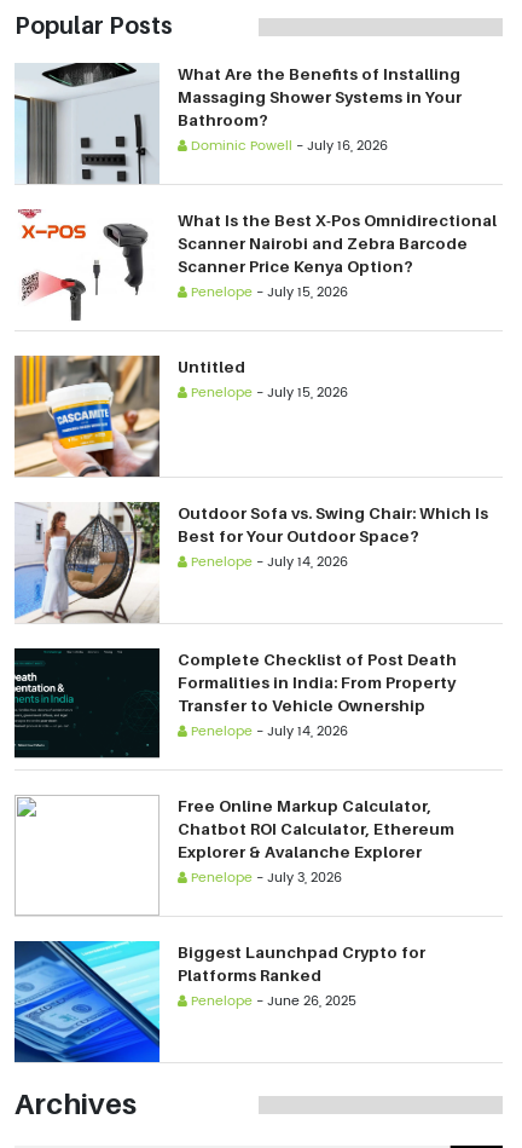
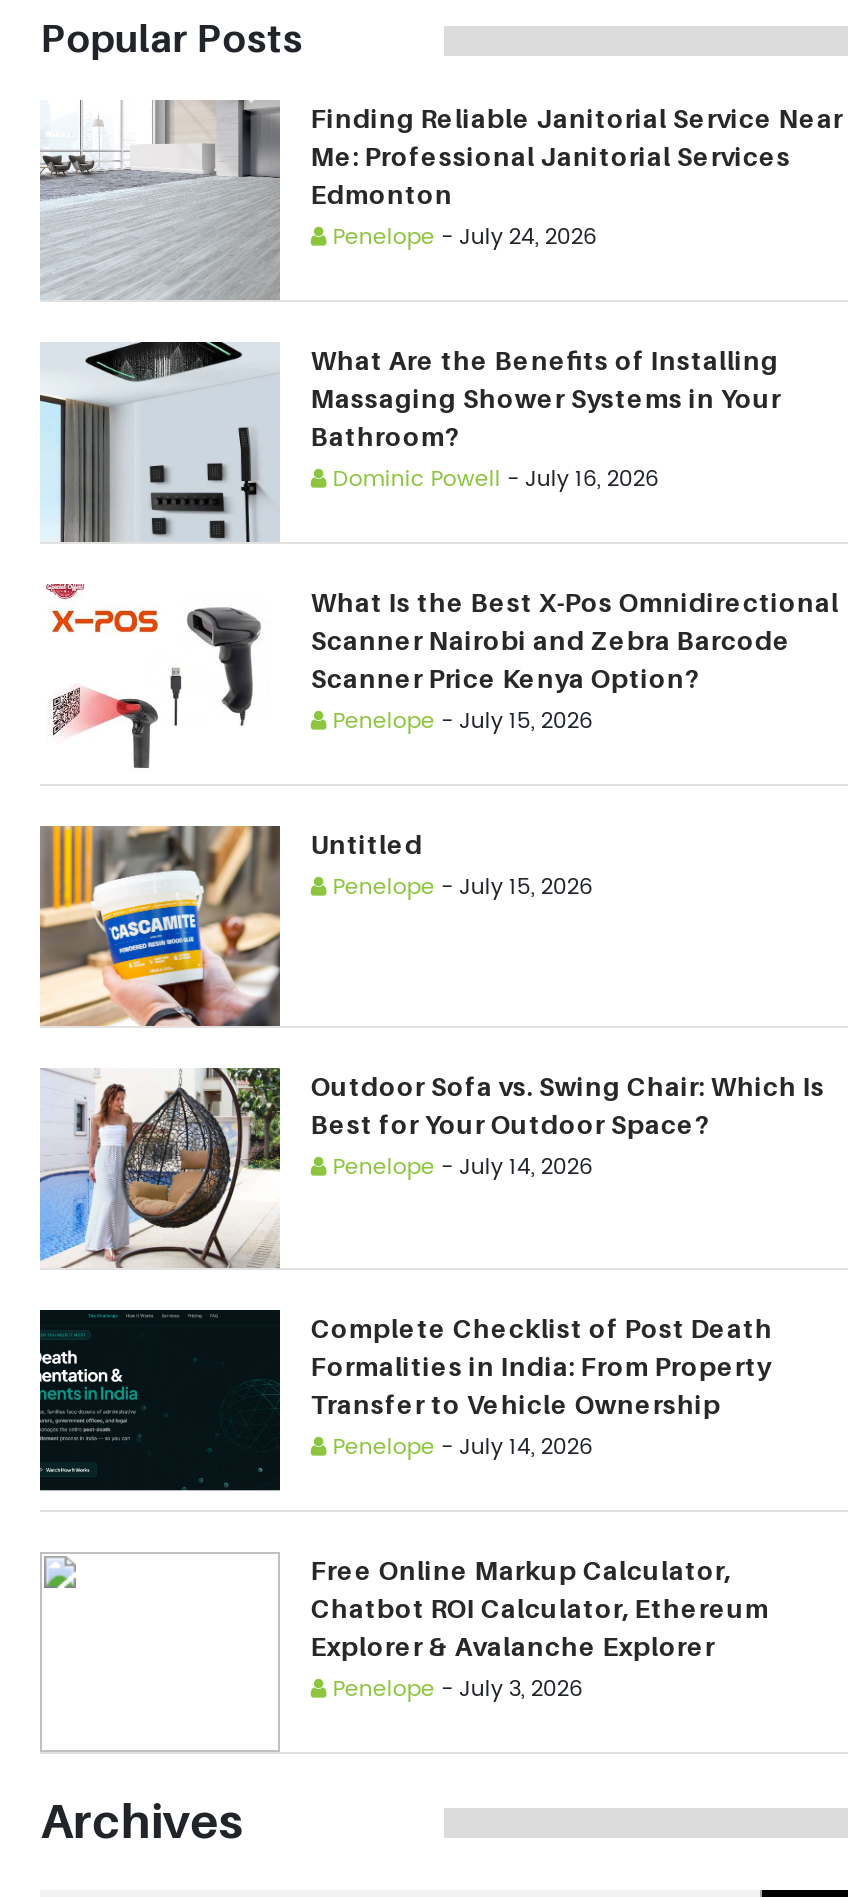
none -> [38,100,843,300] [image] | Finding Reliable Janitorial Service Near | Me: Professional Janitorial Services | Edmonton | Penelope - July 24, 2026
moved [14,62,497,889] -> [40,340,839,1708]: [image] | What Are the Benefits of Installing | Massaging Shower Systems in Your | ... | Explorer & Avalanche Explorer | Penelope - July 3, 2026
[13,940,426,1063] [image] | Biggest Launchpad Crypto for | Platforms Ranked | Penelope - June 26, 2025 -> none

